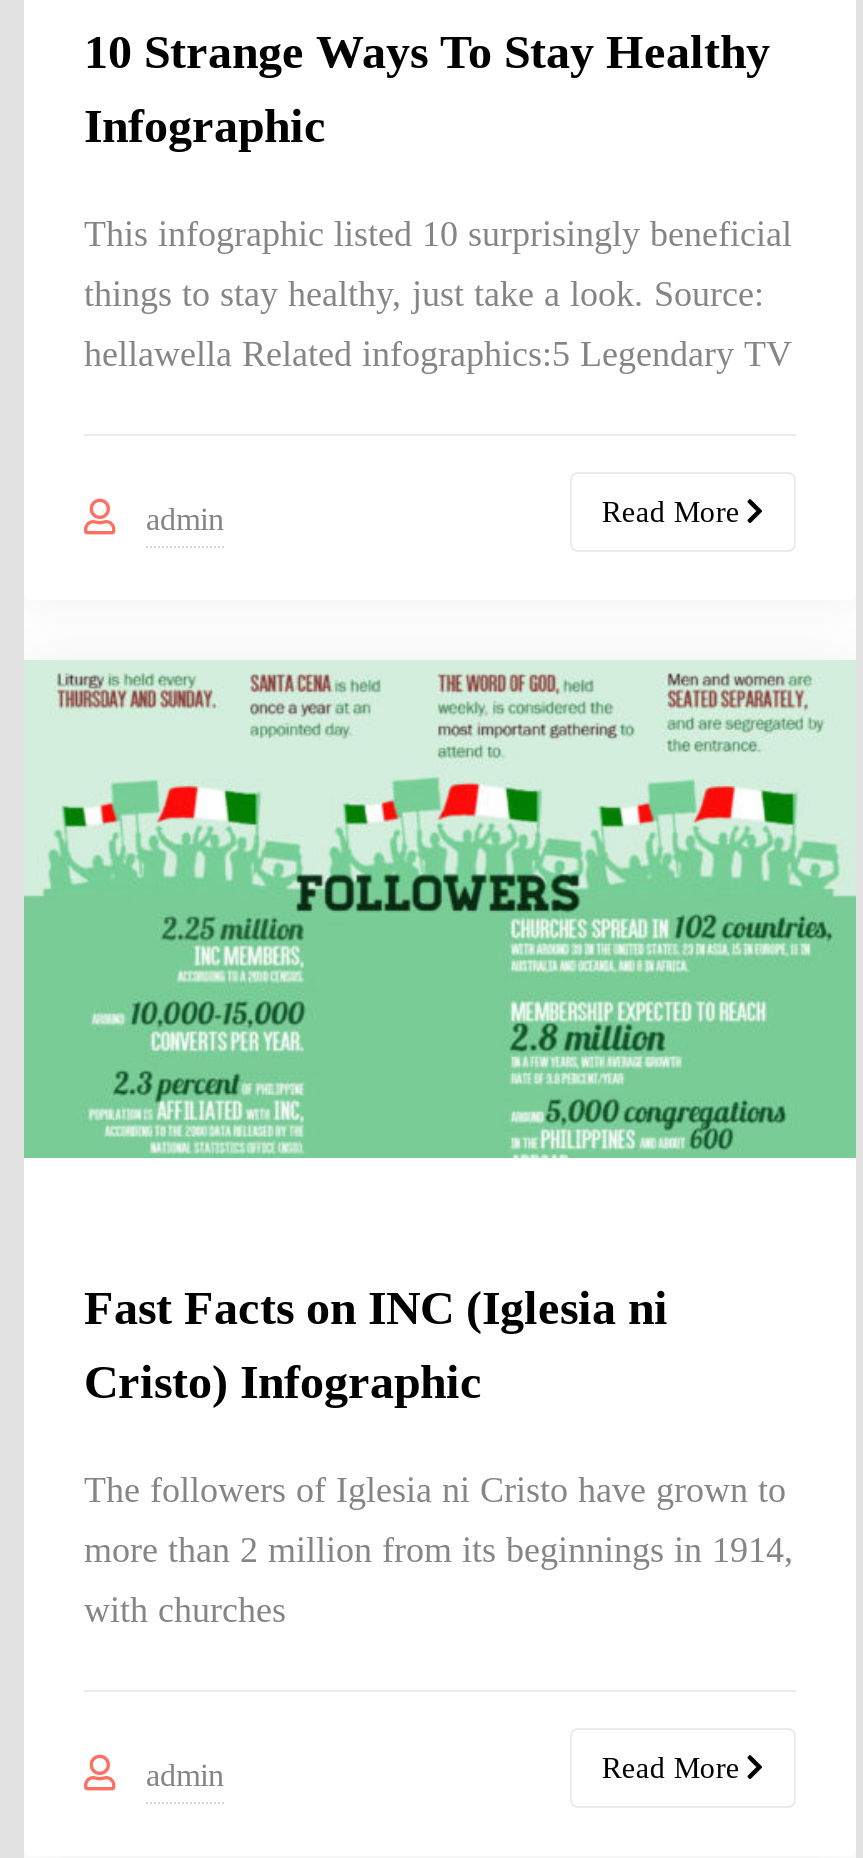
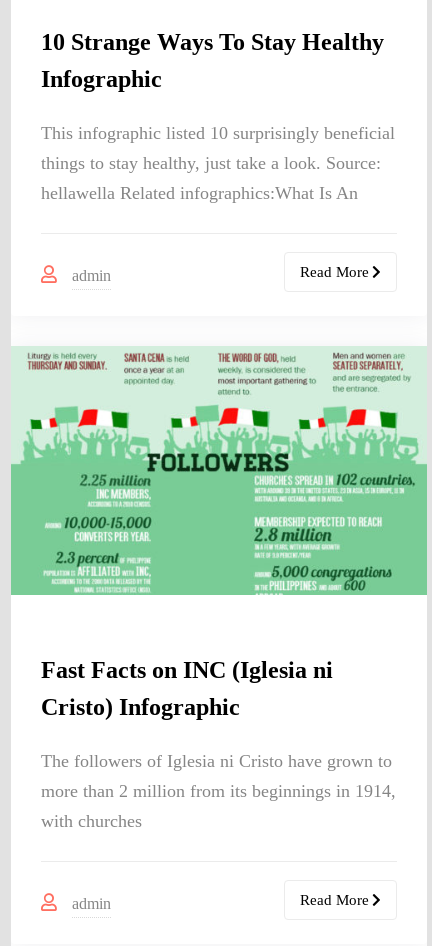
[84,333,792,373] hellawella Related infographics:5 Legendary TV -> [41,183,358,203] hellawella Related infographics:What Is An

